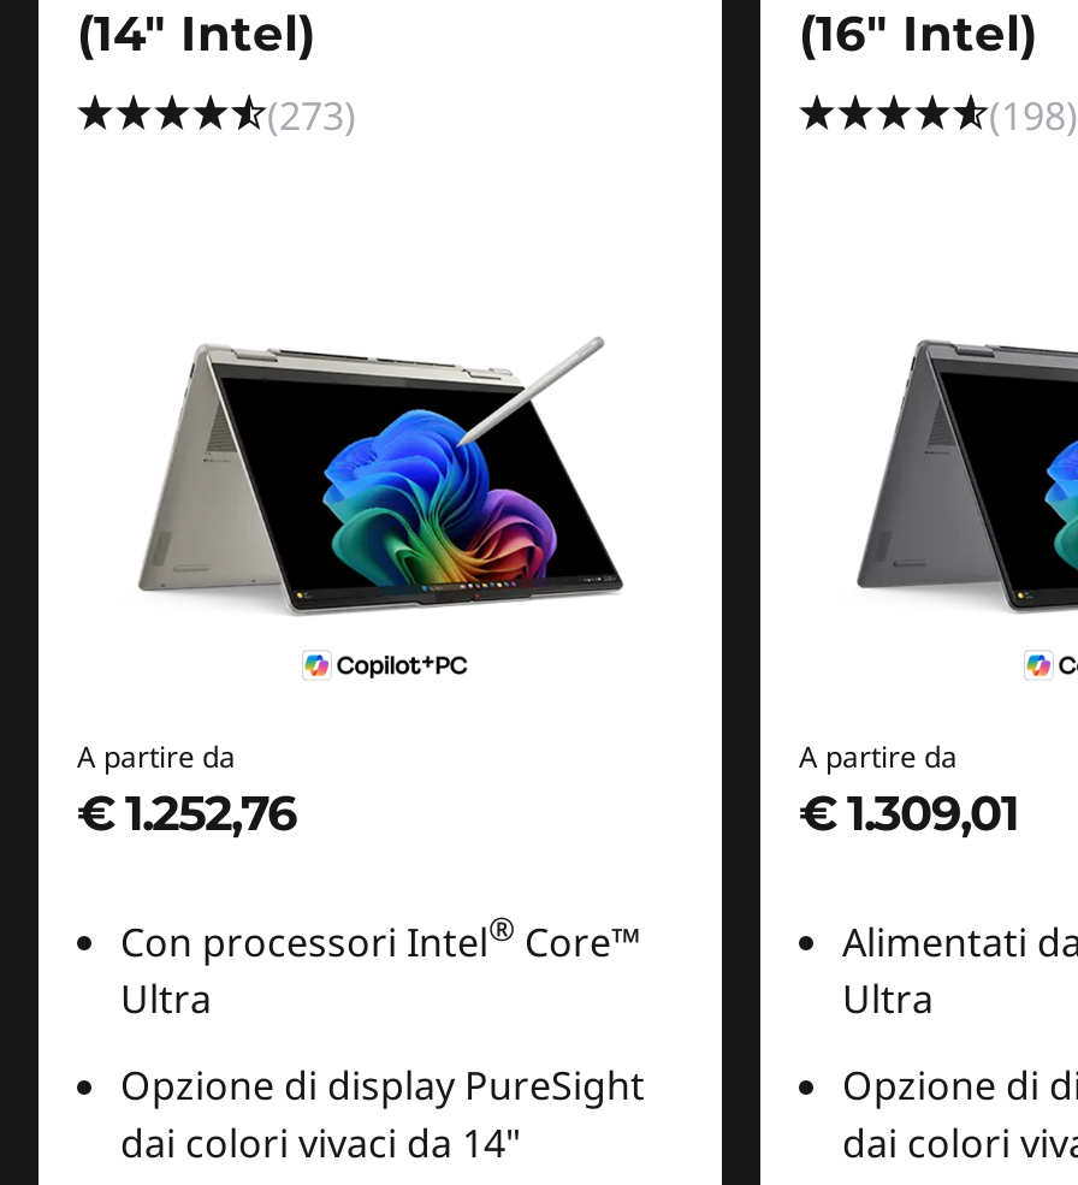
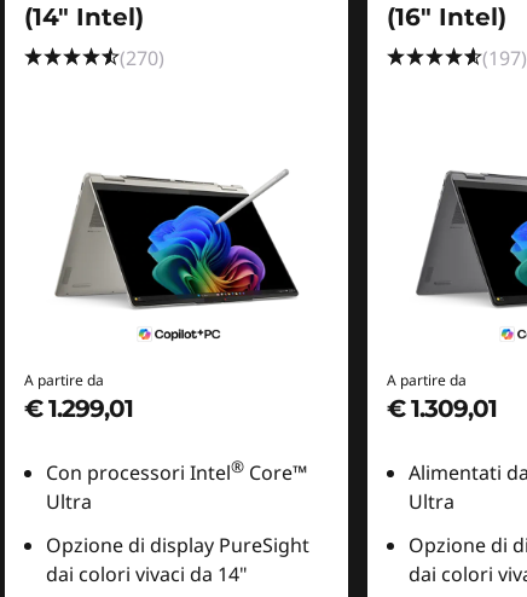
[267,89,356,142] (273) -> [120,45,164,71] (270)
[989,89,1078,142] (198) -> [482,45,527,71] (197)
[77,784,296,842] € 1.252,76 -> [24,394,133,423] € 1.299,01

